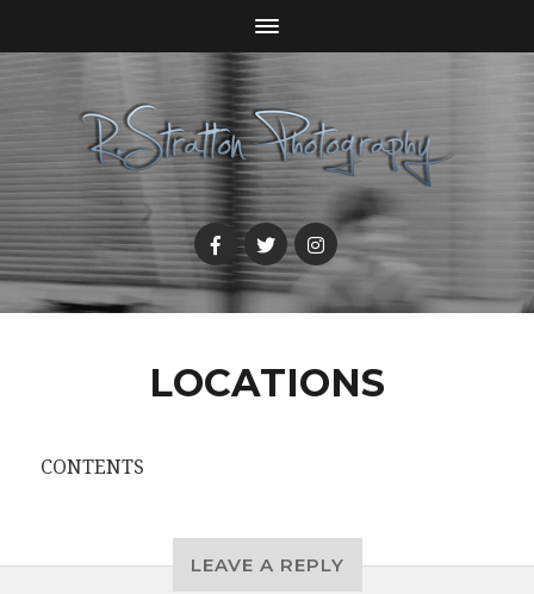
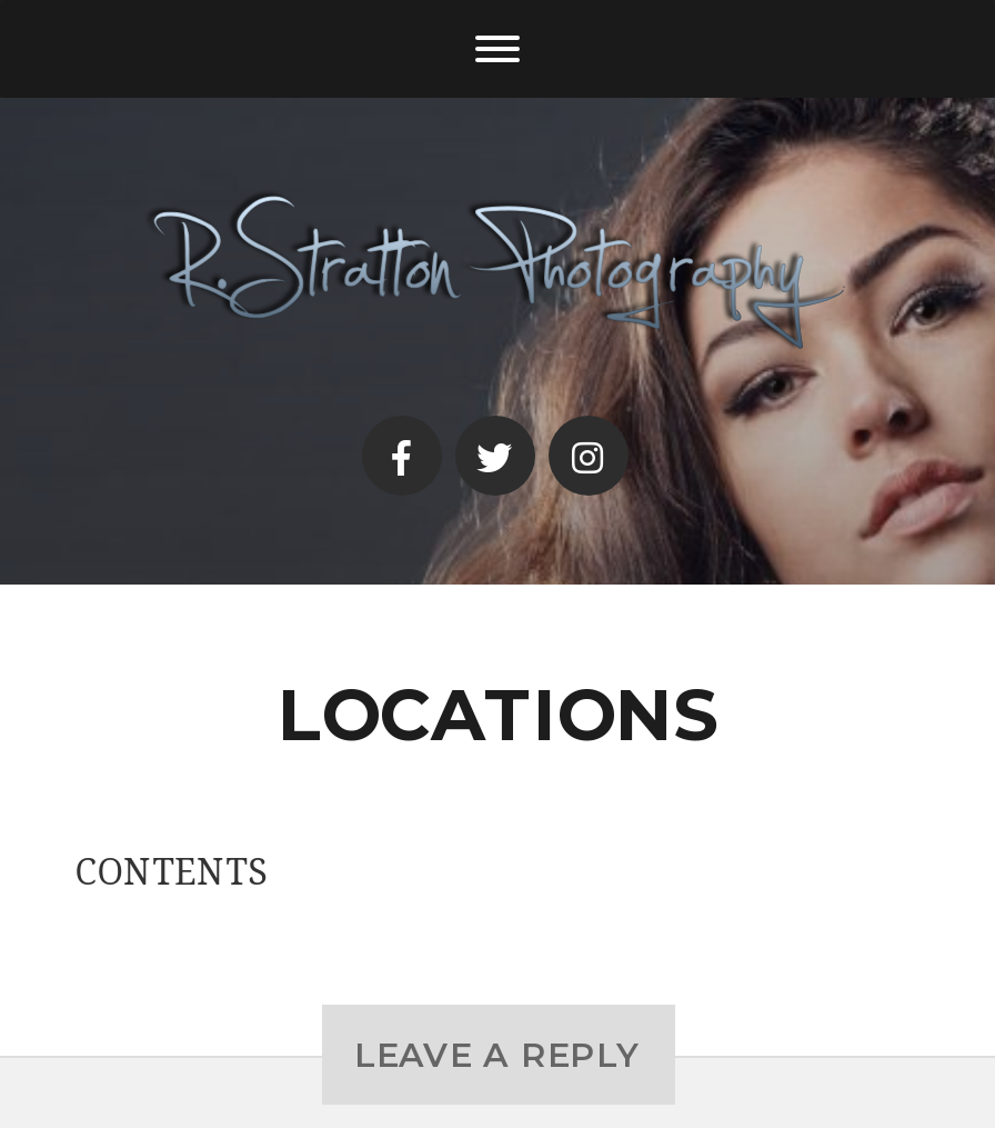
[4,51,530,313] [image] -> [7,98,988,585] [image]

